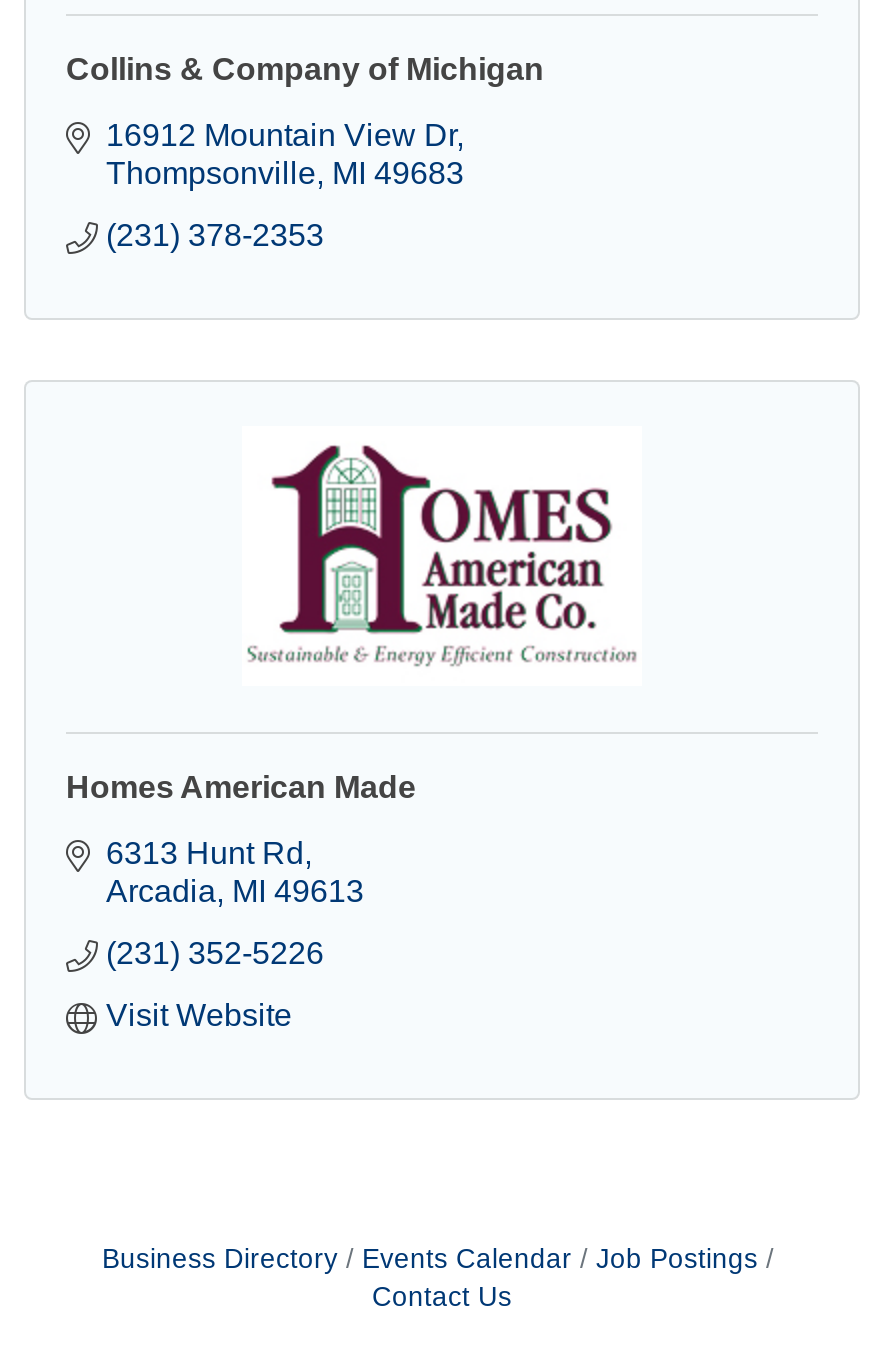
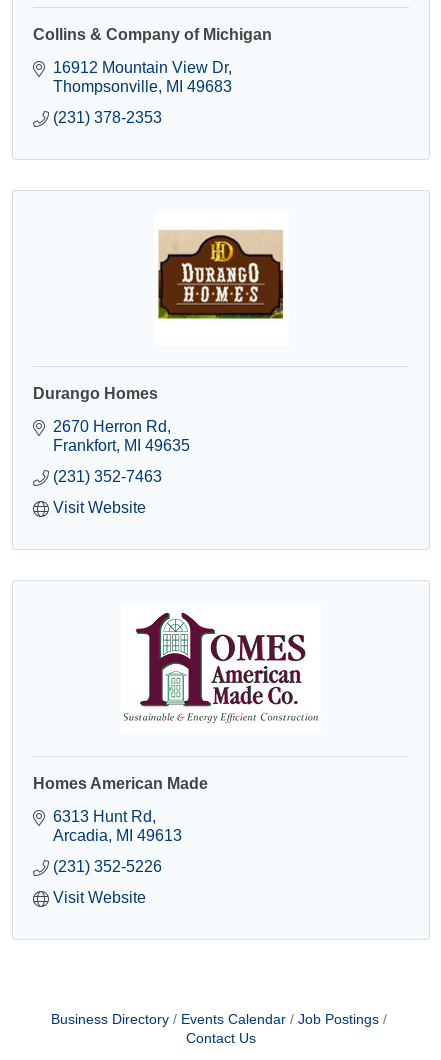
none -> [33,385,190,516] Durango Homes | 2670 Herron Rd | Frankfort MI 49635 | (231) 352-7463 | Visit Website
none -> [157,229,284,320] [image]

